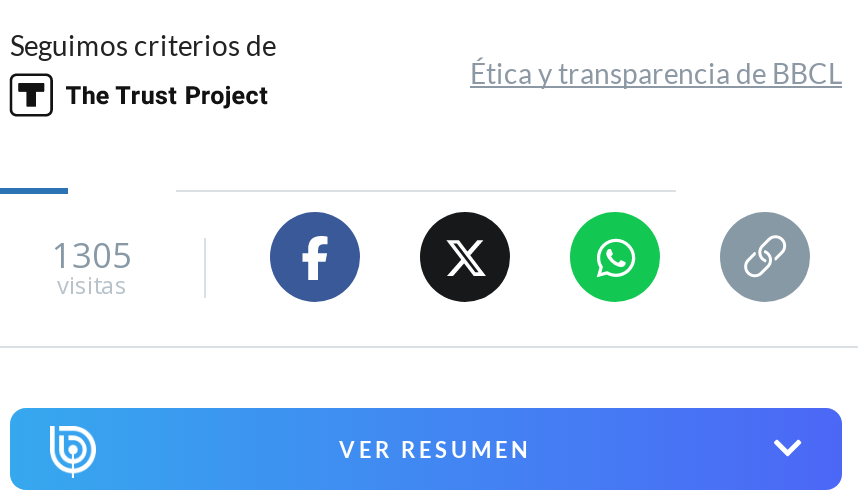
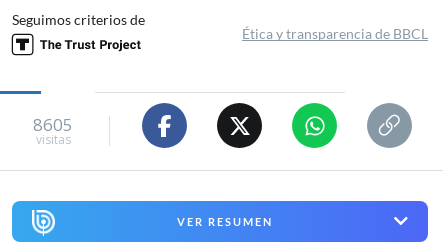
[52,231,132,277] 1305 -> [33,113,73,136] 8605

